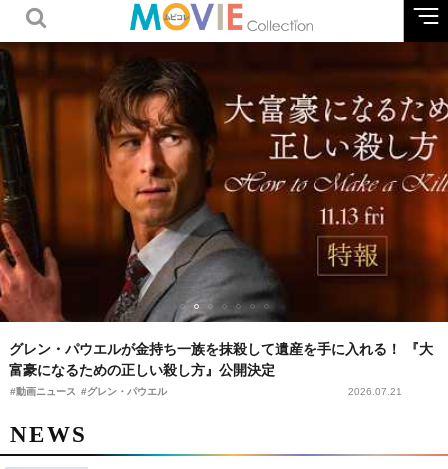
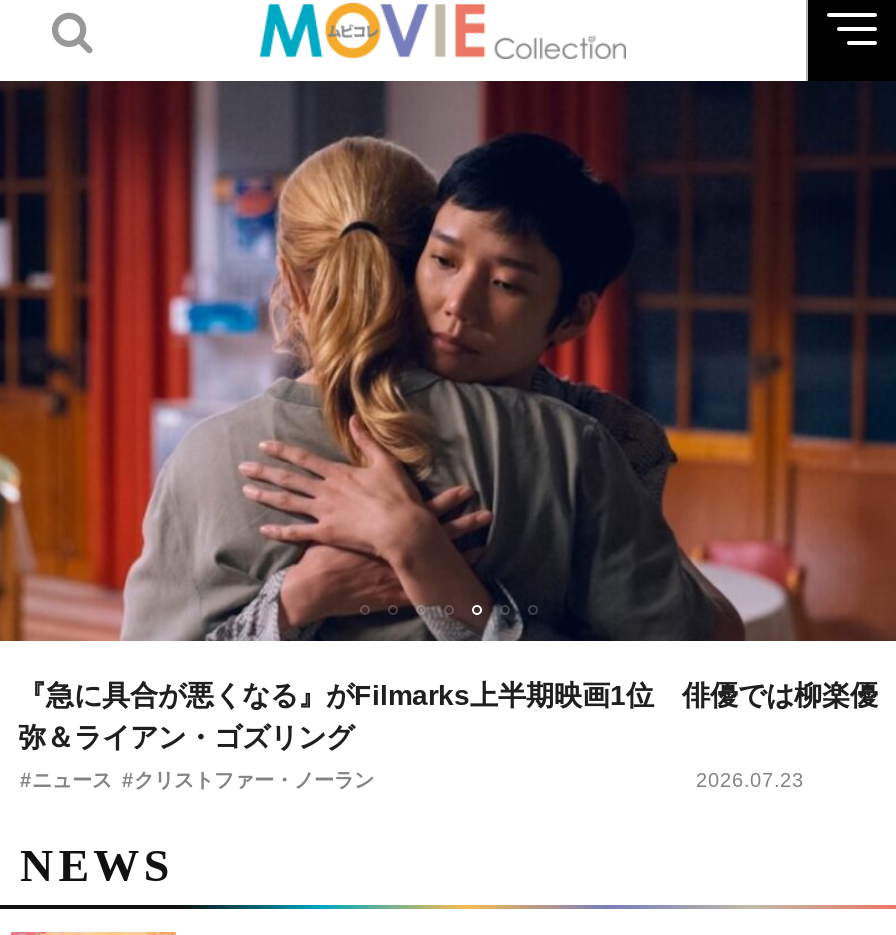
[3,41,445,378] [image] | グレン・パウエルが金持ち一族を抹殺して遺産を手に入れる！ 『大 | 富豪になるための正しい殺し方』公開決定 -> [6,79,890,753] [image] | 『急に具合が悪くなる』がFilmarks上半期映画1位 俳優では柳楽優 | 弥＆ライアン・ゴズリング
[10,386,402,397] #動画ニュース #グレン・パウエル | 2026.07.21 -> [20,769,804,791] #ニュース #クリストファー・ノーラン | 2026.07.23

